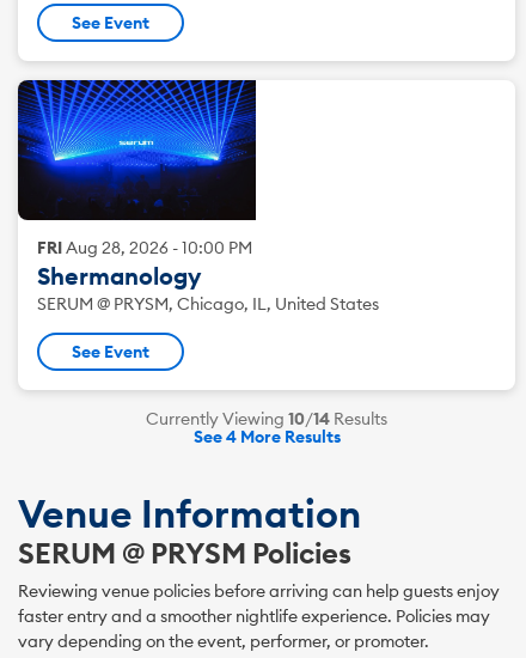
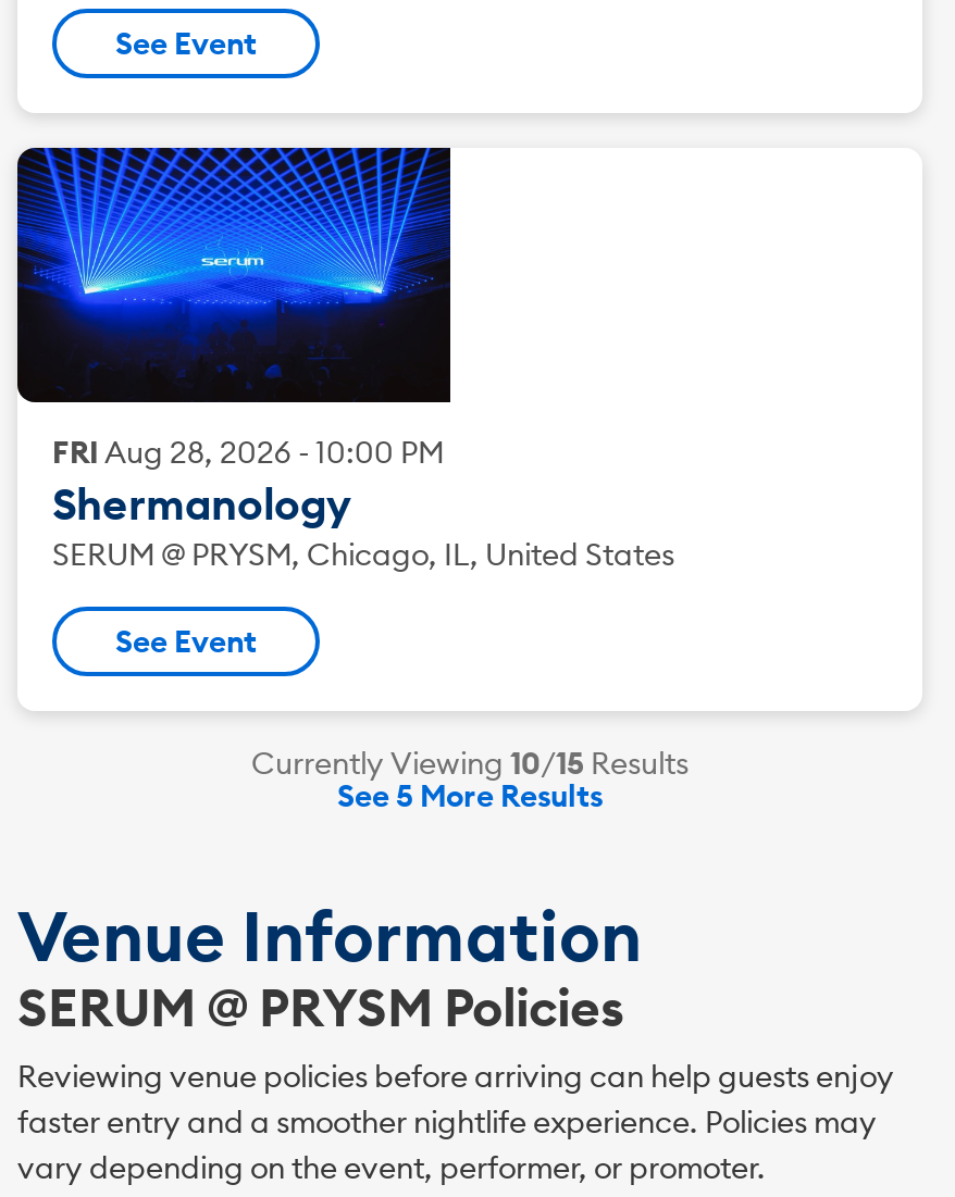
[146,408,387,429] Currently Viewing 10/14 Results -> [251,744,689,783] Currently Viewing 10/15 Results
[193,426,340,447] See 4 More Results -> [337,776,603,815] See 5 More Results

